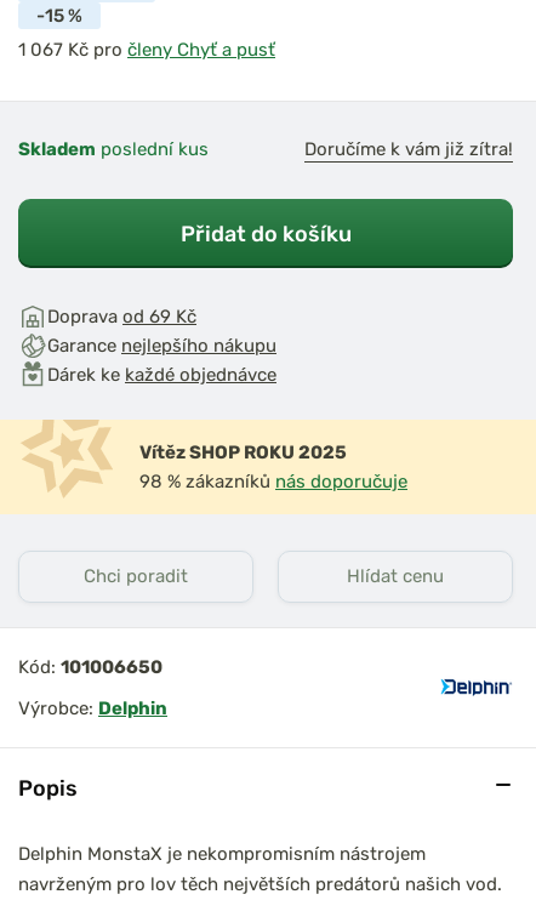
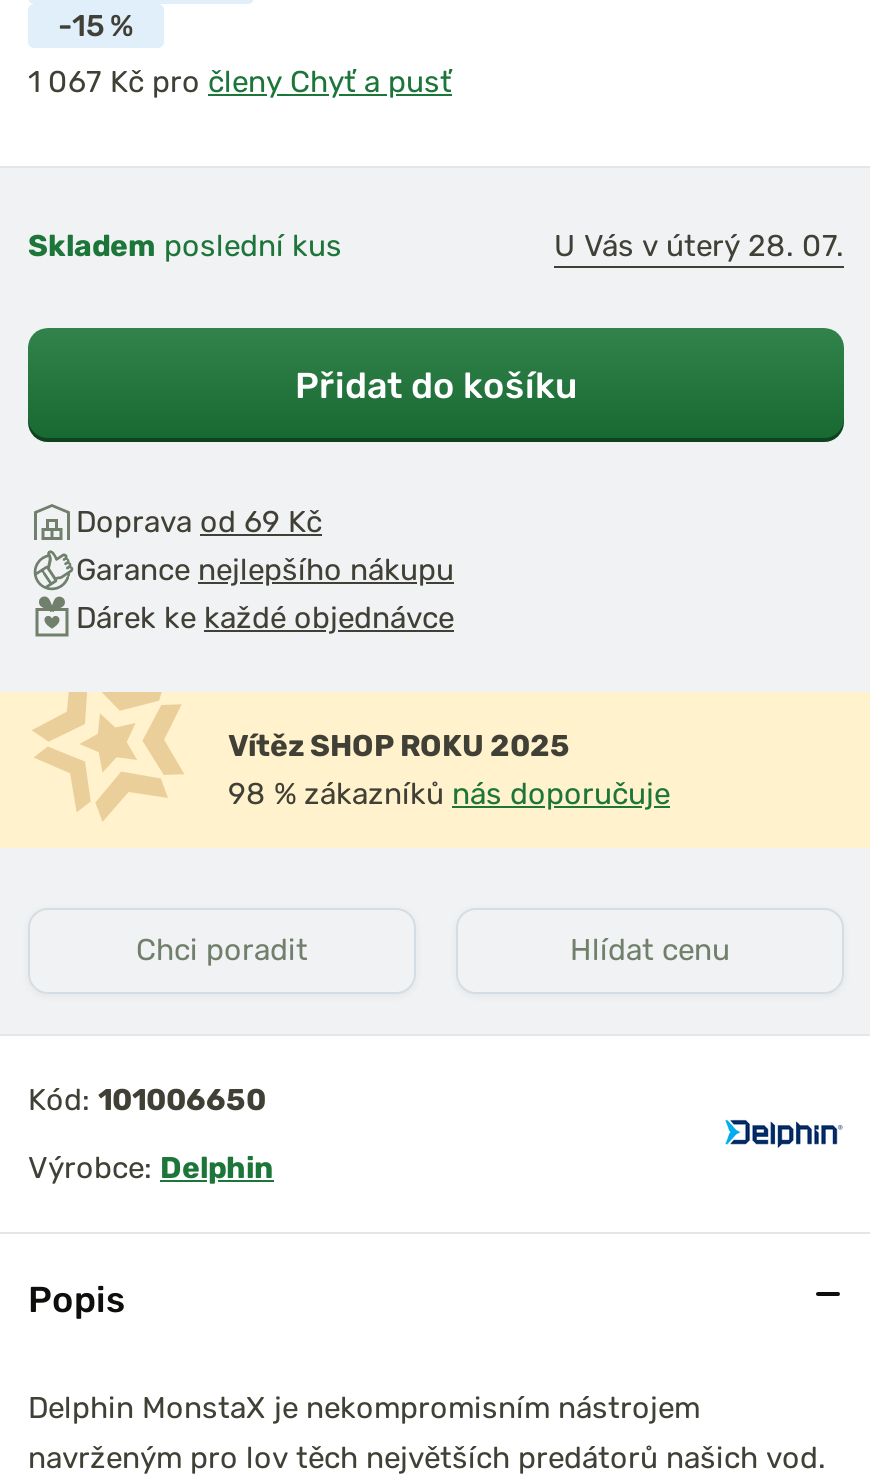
[304,138,513,160] Doručíme k vám již zítra! -> [554,228,844,264] U Vás v úterý 28. 07.

